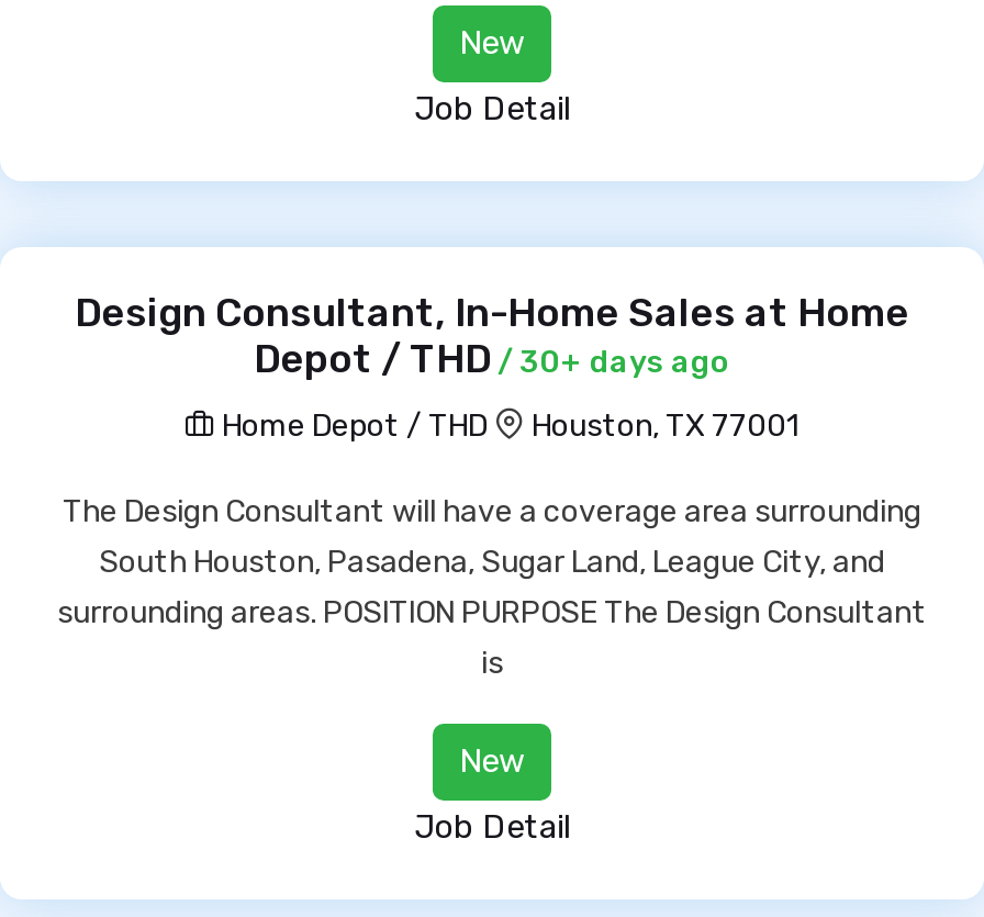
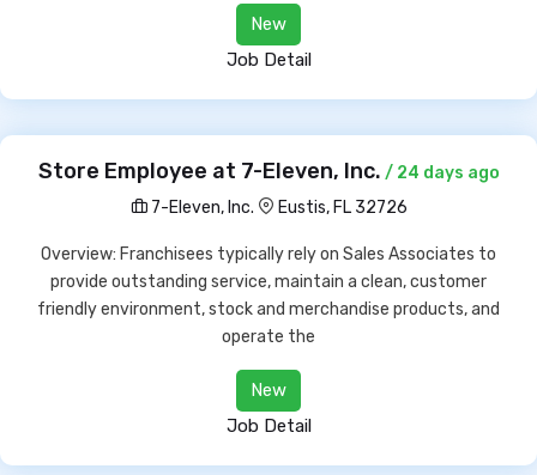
[75,289,909,383] Design Consultant, In-Home Sales at Home | Depot / THD / 30+ days ago -> [38,158,499,184] Store Employee at 7-Eleven, Inc. / 24 days ago
[215,407,800,445] Home Depot / THD | Houston, TX 77001 -> [147,197,407,218] 7-Eleven, Inc. | Eustis, FL 32726
[57,493,927,682] The Design Consultant will have a coverage area surrounding | South Houston, Pasadena, Sugar Land, League City, and | surrounding areas. POSITION PURPOSE The Design Consultant | is -> [37,244,500,347] Overview: Franchisees typically rely on Sales Associates to | provide outstanding service, maintain a clean, customer | friendly environment, stock and merchandise products, and | operate the

